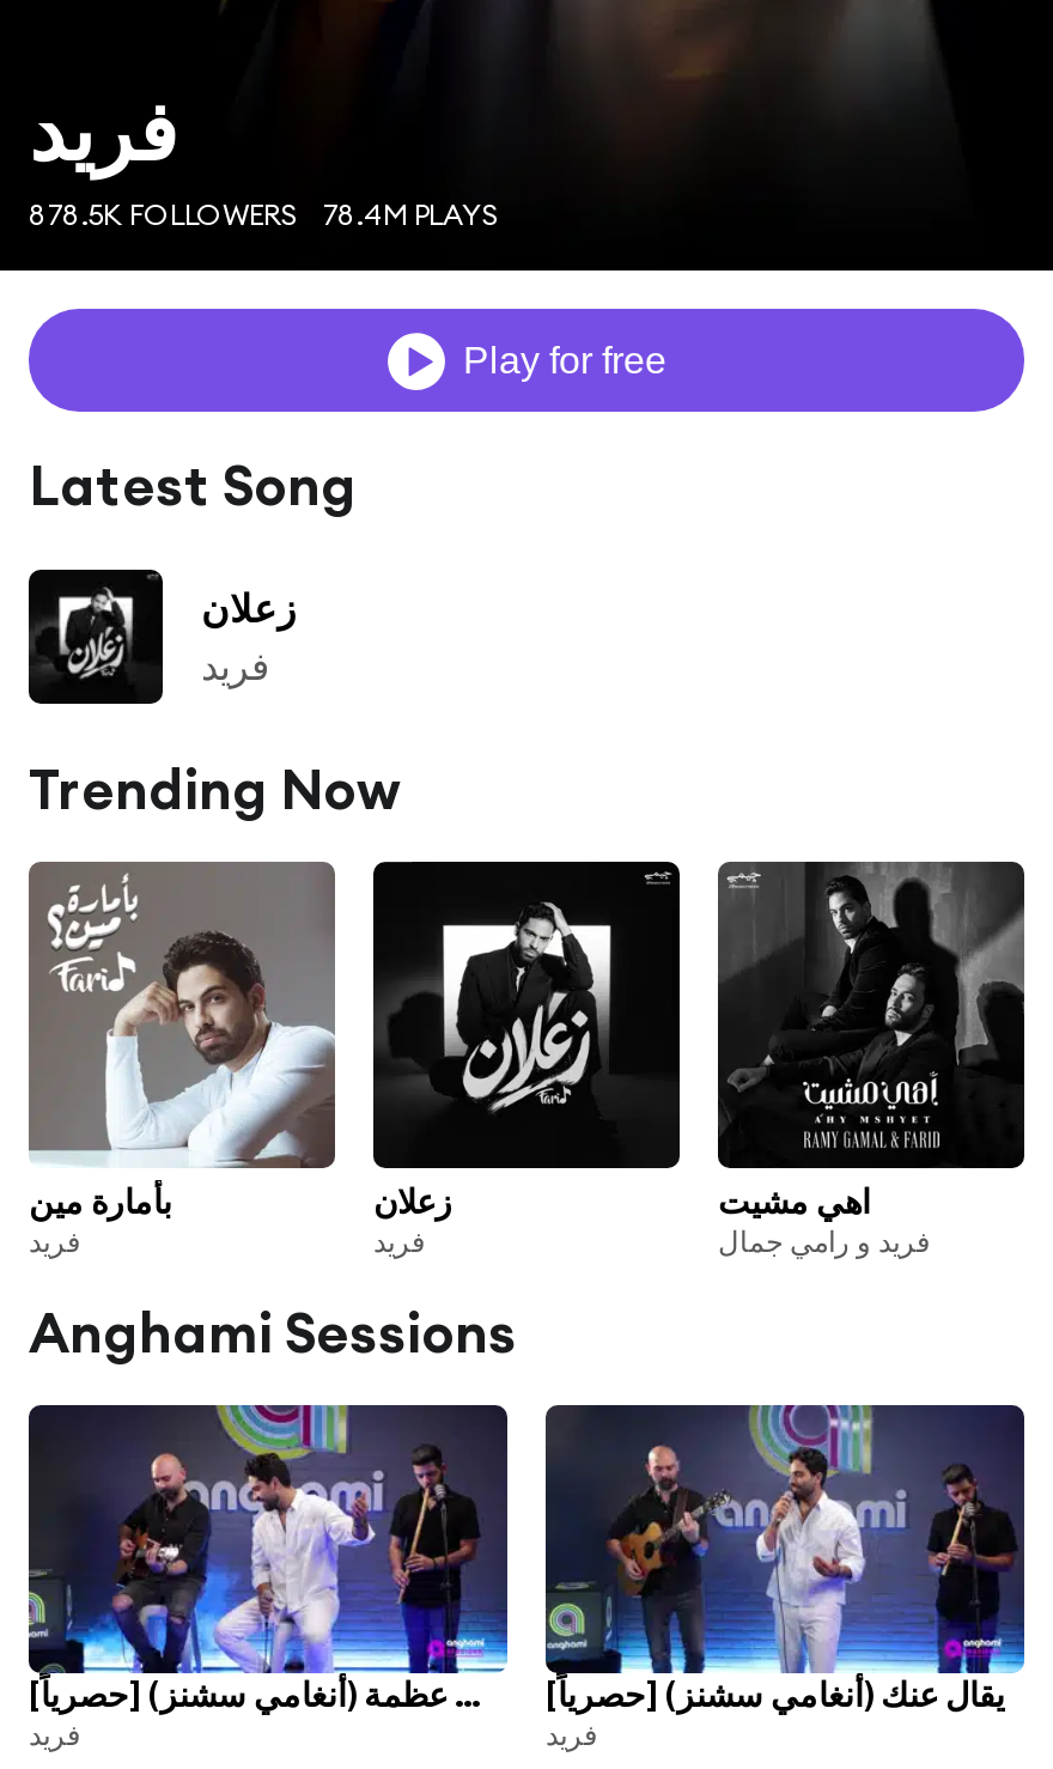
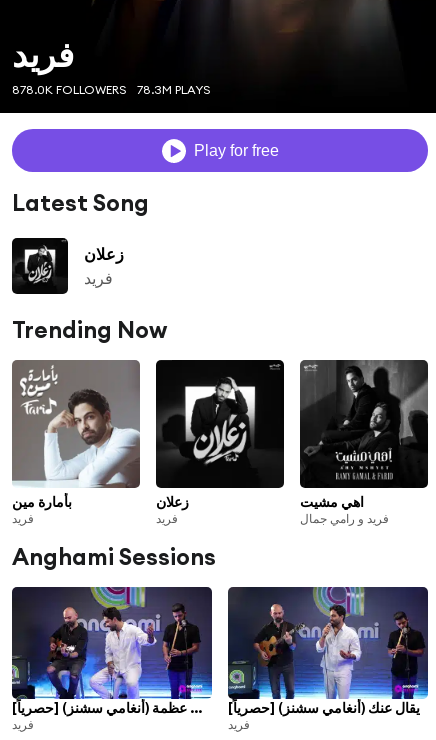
[29,196,299,232] 878.5K FOLLOWERS -> [12,82,127,97] 878.0K FOLLOWERS
[323,196,500,232] 78.4M PLAYS -> [137,82,211,97] 78.3M PLAYS

